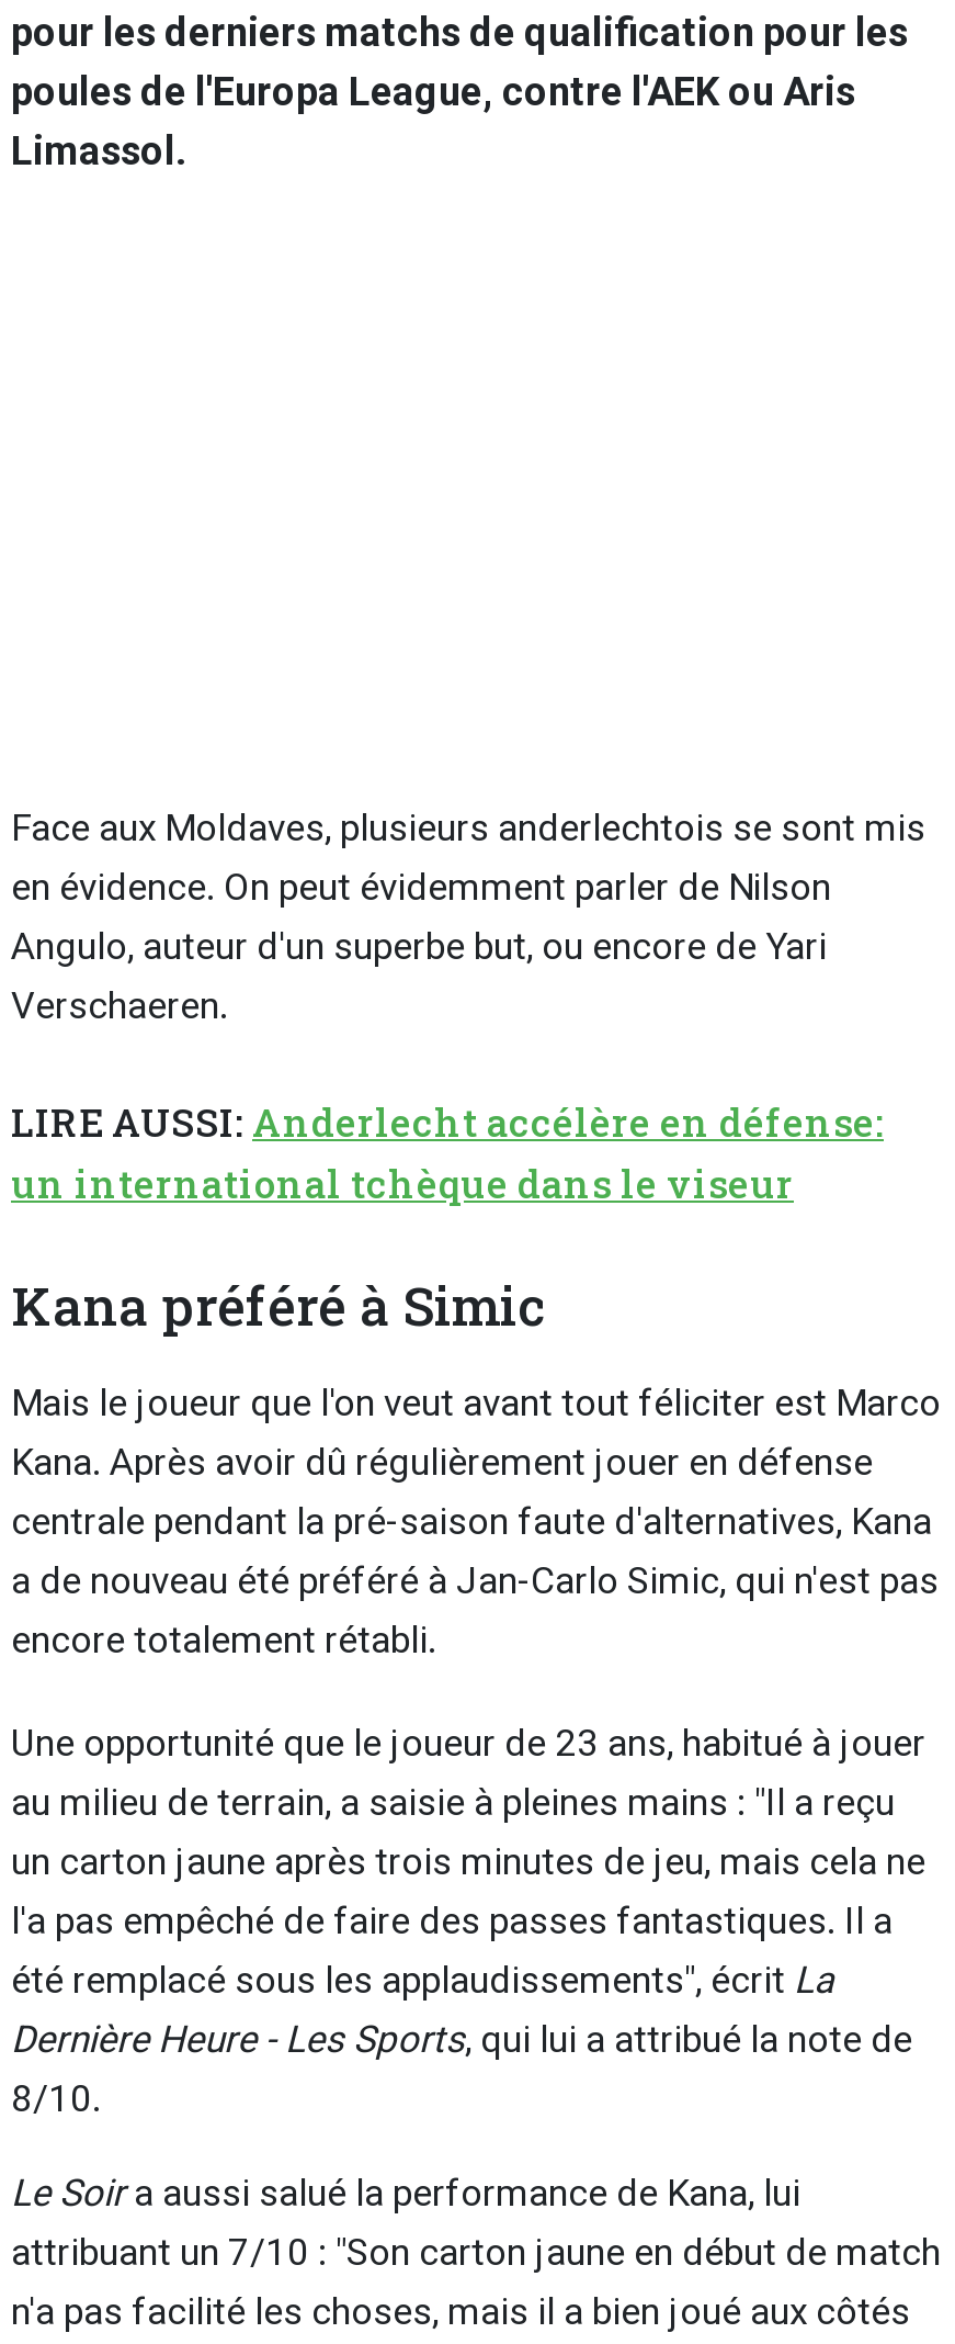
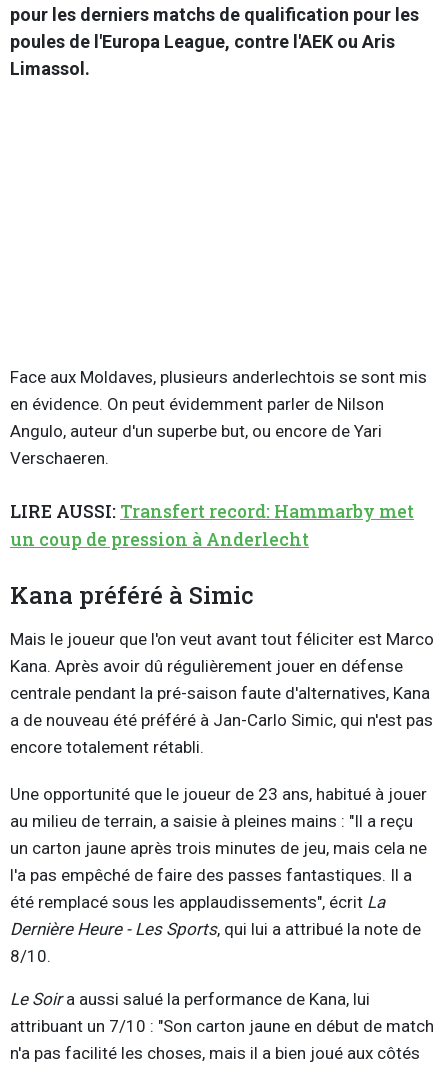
[11,1097,884,1148] LIRE AUSSI: Anderlecht accélère en défense: -> [10,500,414,523] LIRE AUSSI: Transfert record: Hammarby met
[11,1159,794,1209] un international tchèque dans le viseur -> [10,528,309,551] un coup de pression à Anderlecht

